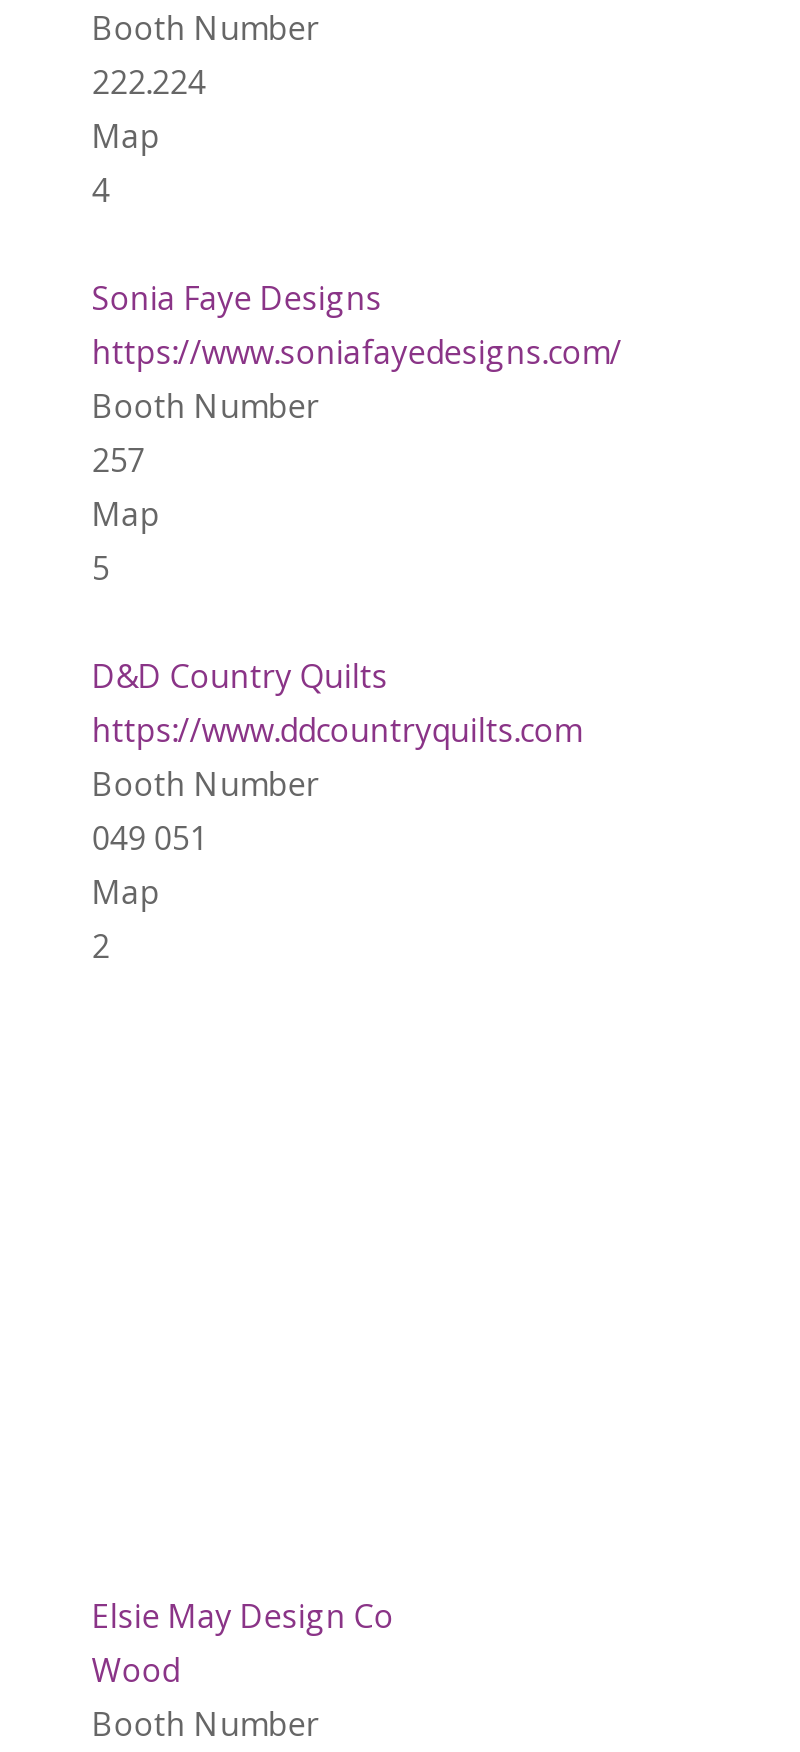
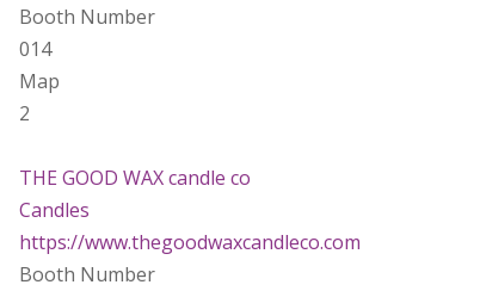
[92,60,622,860] 222.224 | Map | 4 | Sonia Faye Designs | https://www.soniafayedesigns.com/ | Booth Number | 257 | Map | 5 | D&D Country Quilts | https://www.ddcountryquilts.com | Booth Number | 049 051 -> [19,36,51,62] 014
[92,1594,394,1692] Elsie May Design Co | Wood -> [19,164,360,255] THE GOOD WAX candle co | Candles | https://www.thegoodwaxcandleco.com

